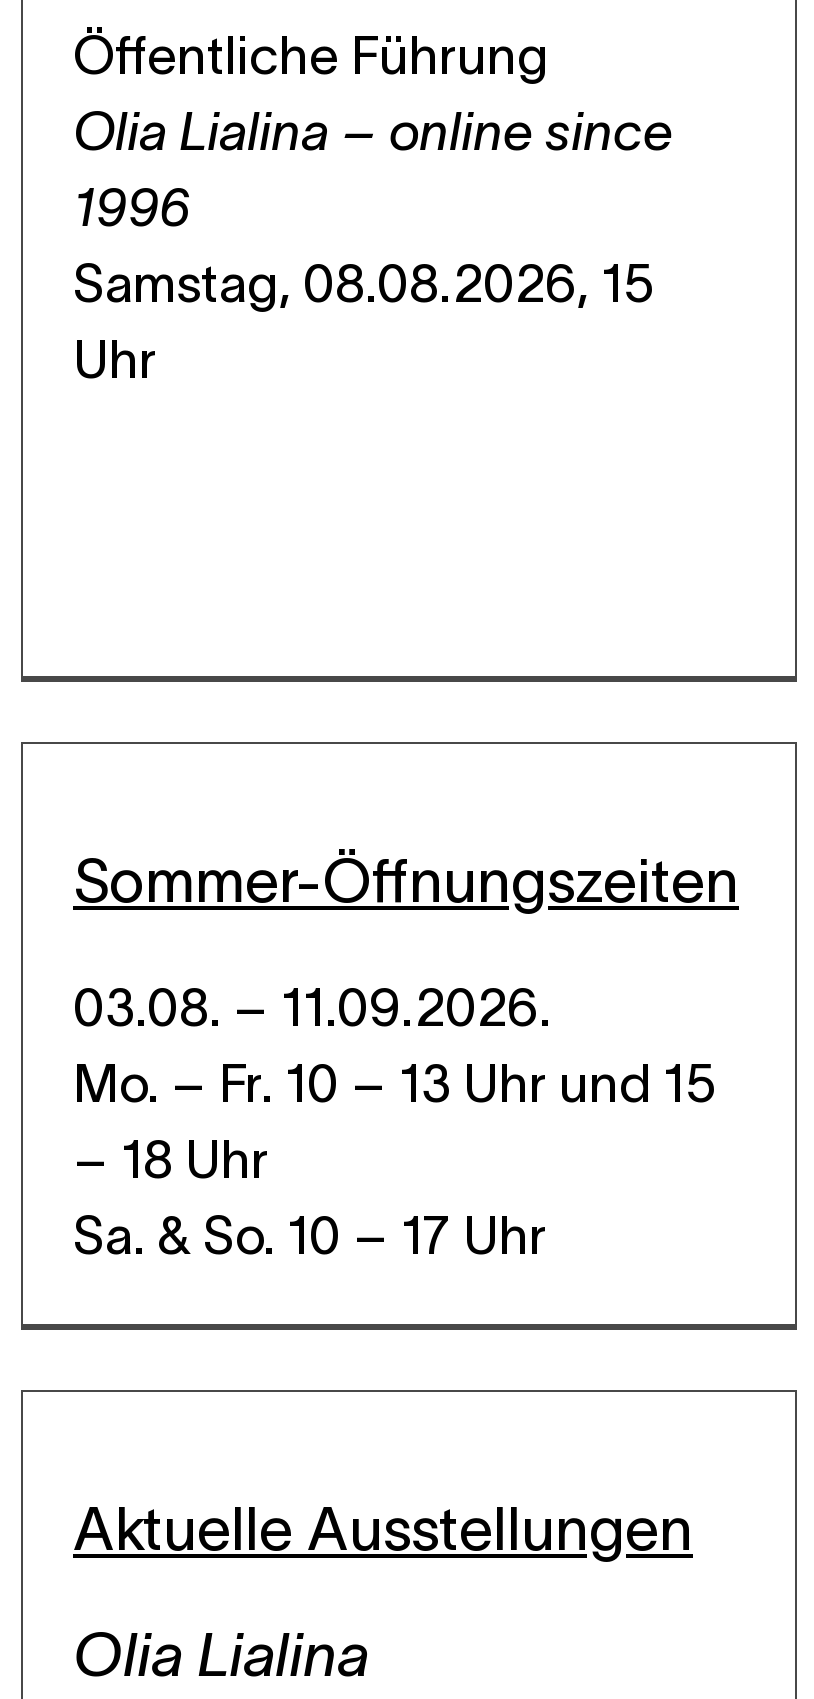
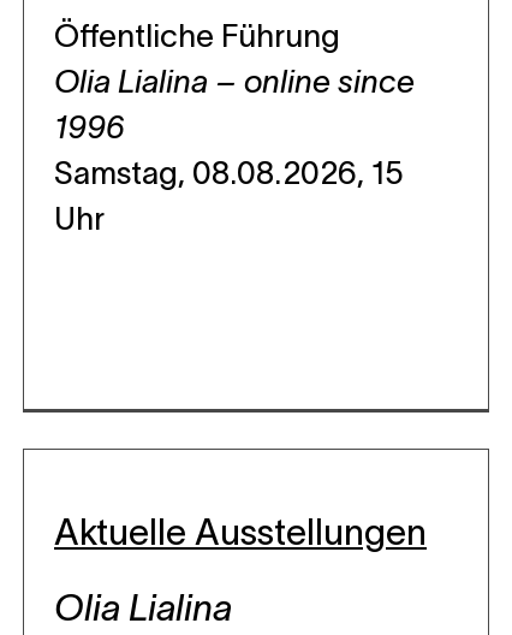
[73,848,739,1264] Sommer-Öffnungszeiten | 03.08. – 11.09.2026. | Mo. – Fr. 10 – 13 Uhr und 15 | – 18 Uhr | Sa. & So. 10 – 17 Uhr -> none

